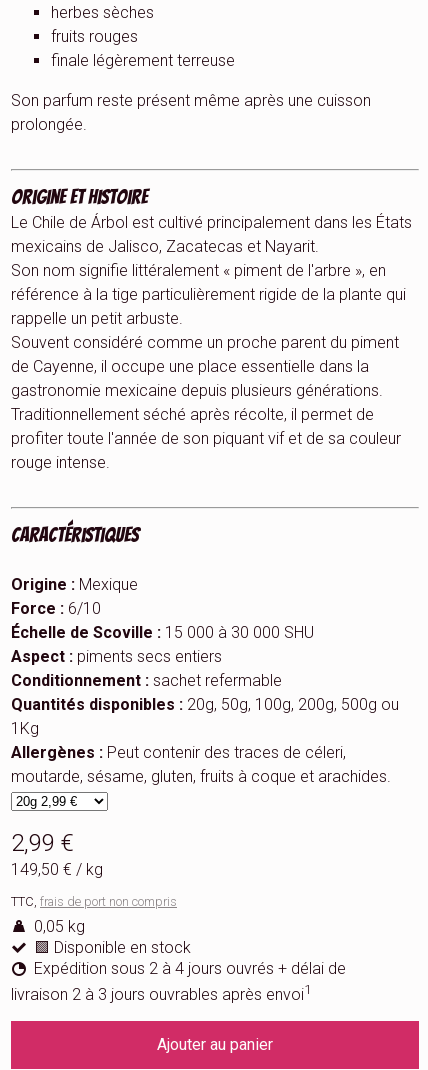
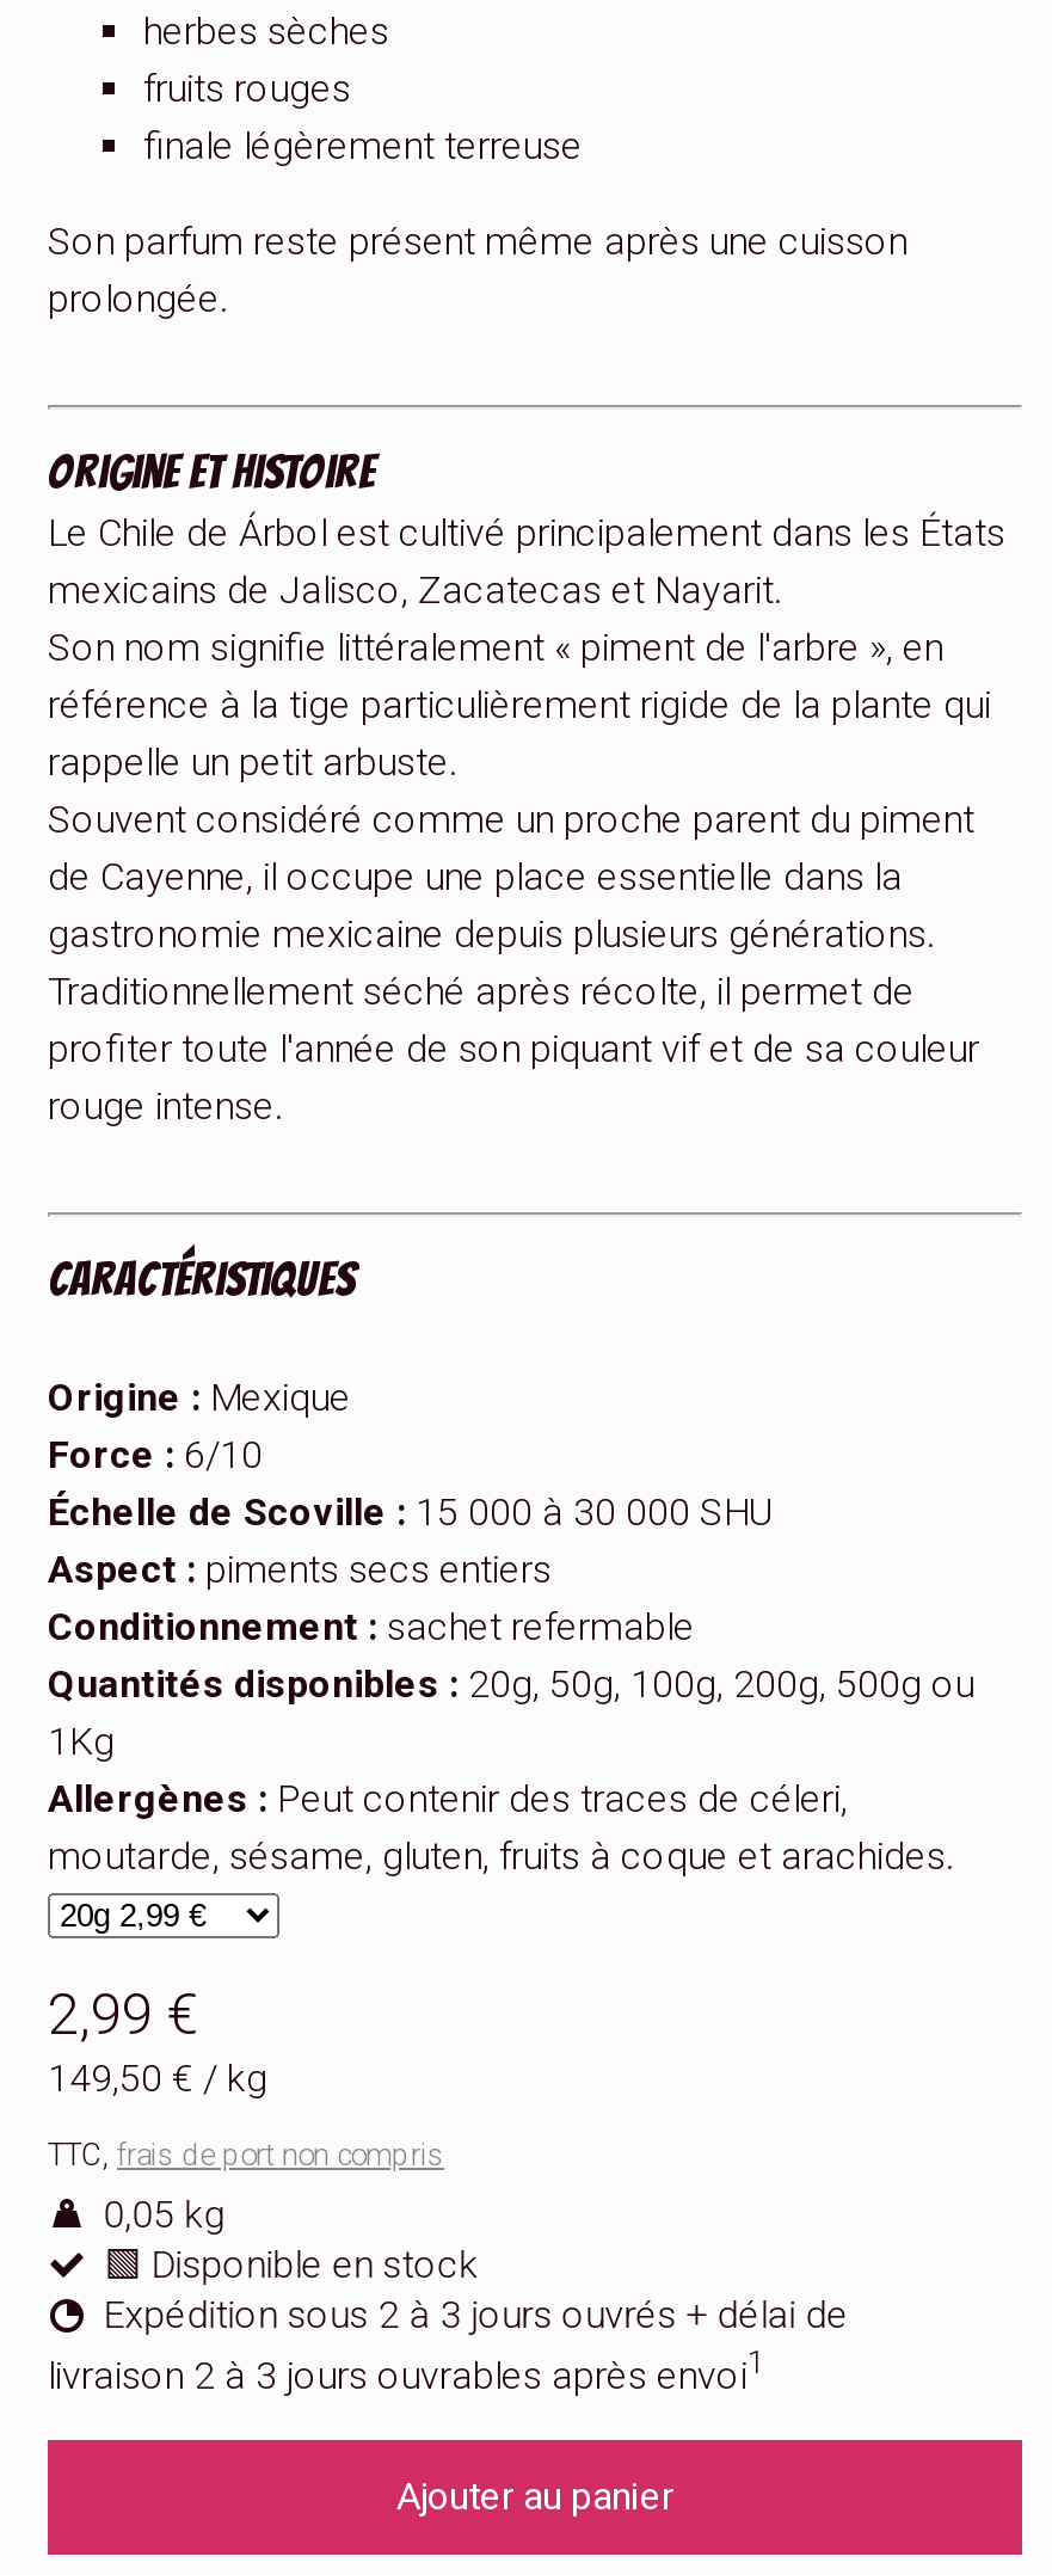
[30,959,346,978] Expédition sous 2 à 4 jours ouvrés + délai de -> [94,2291,848,2336] Expédition sous 2 à 3 jours ouvrés + délai de

